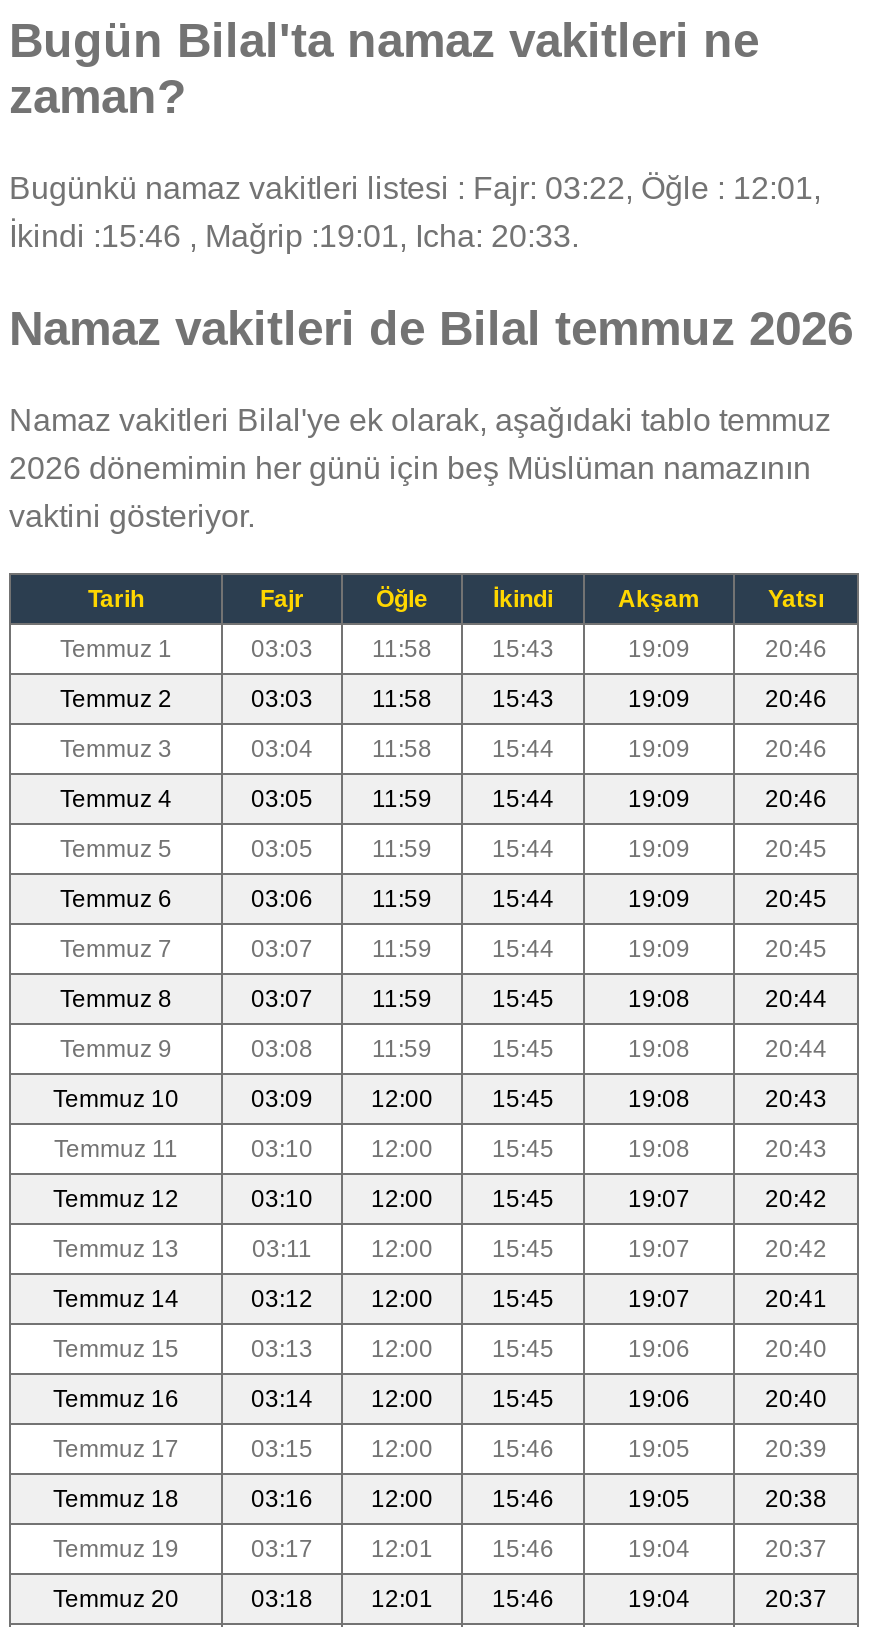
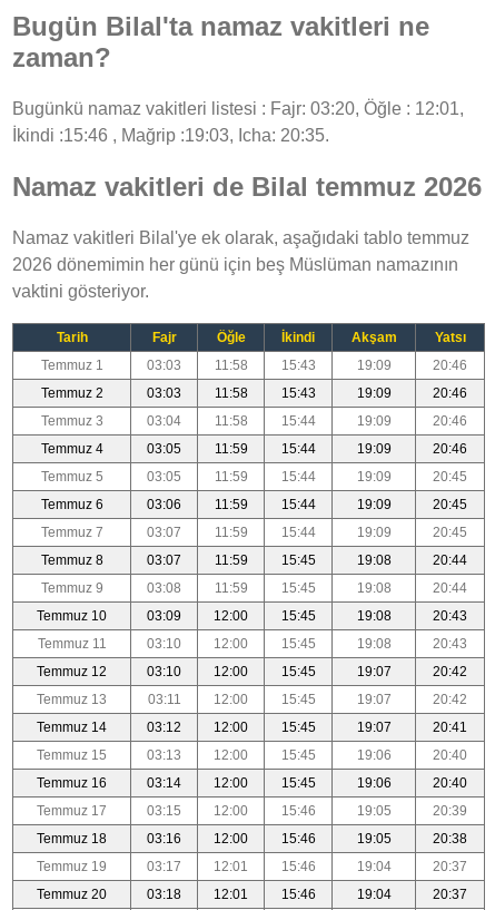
[9,171,821,205] Bugünkü namaz vakitleri listesi : Fajr: 03:22, Öğle : 12:01, -> [12,99,464,118] Bugünkü namaz vakitleri listesi : Fajr: 03:20, Öğle : 12:01,
[9,219,579,253] İkindi :15:46 , Mağrip :19:01, Icha: 20:33. -> [12,126,329,145] İkindi :15:46 , Mağrip :19:03, Icha: 20:35.

